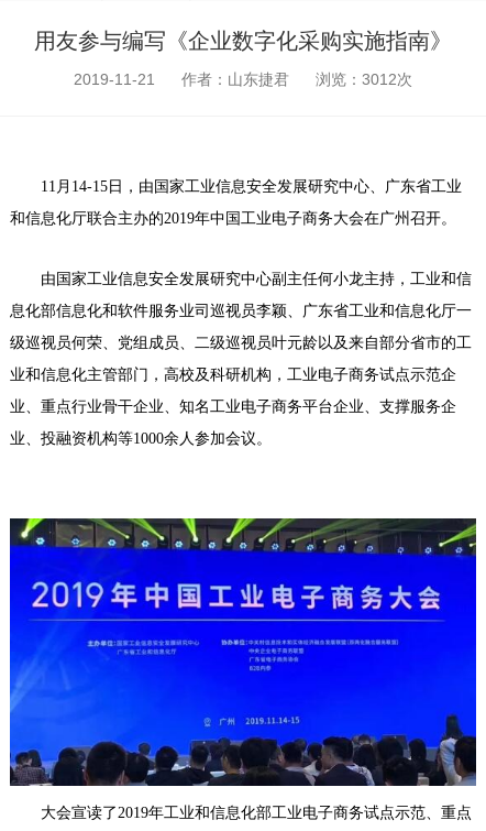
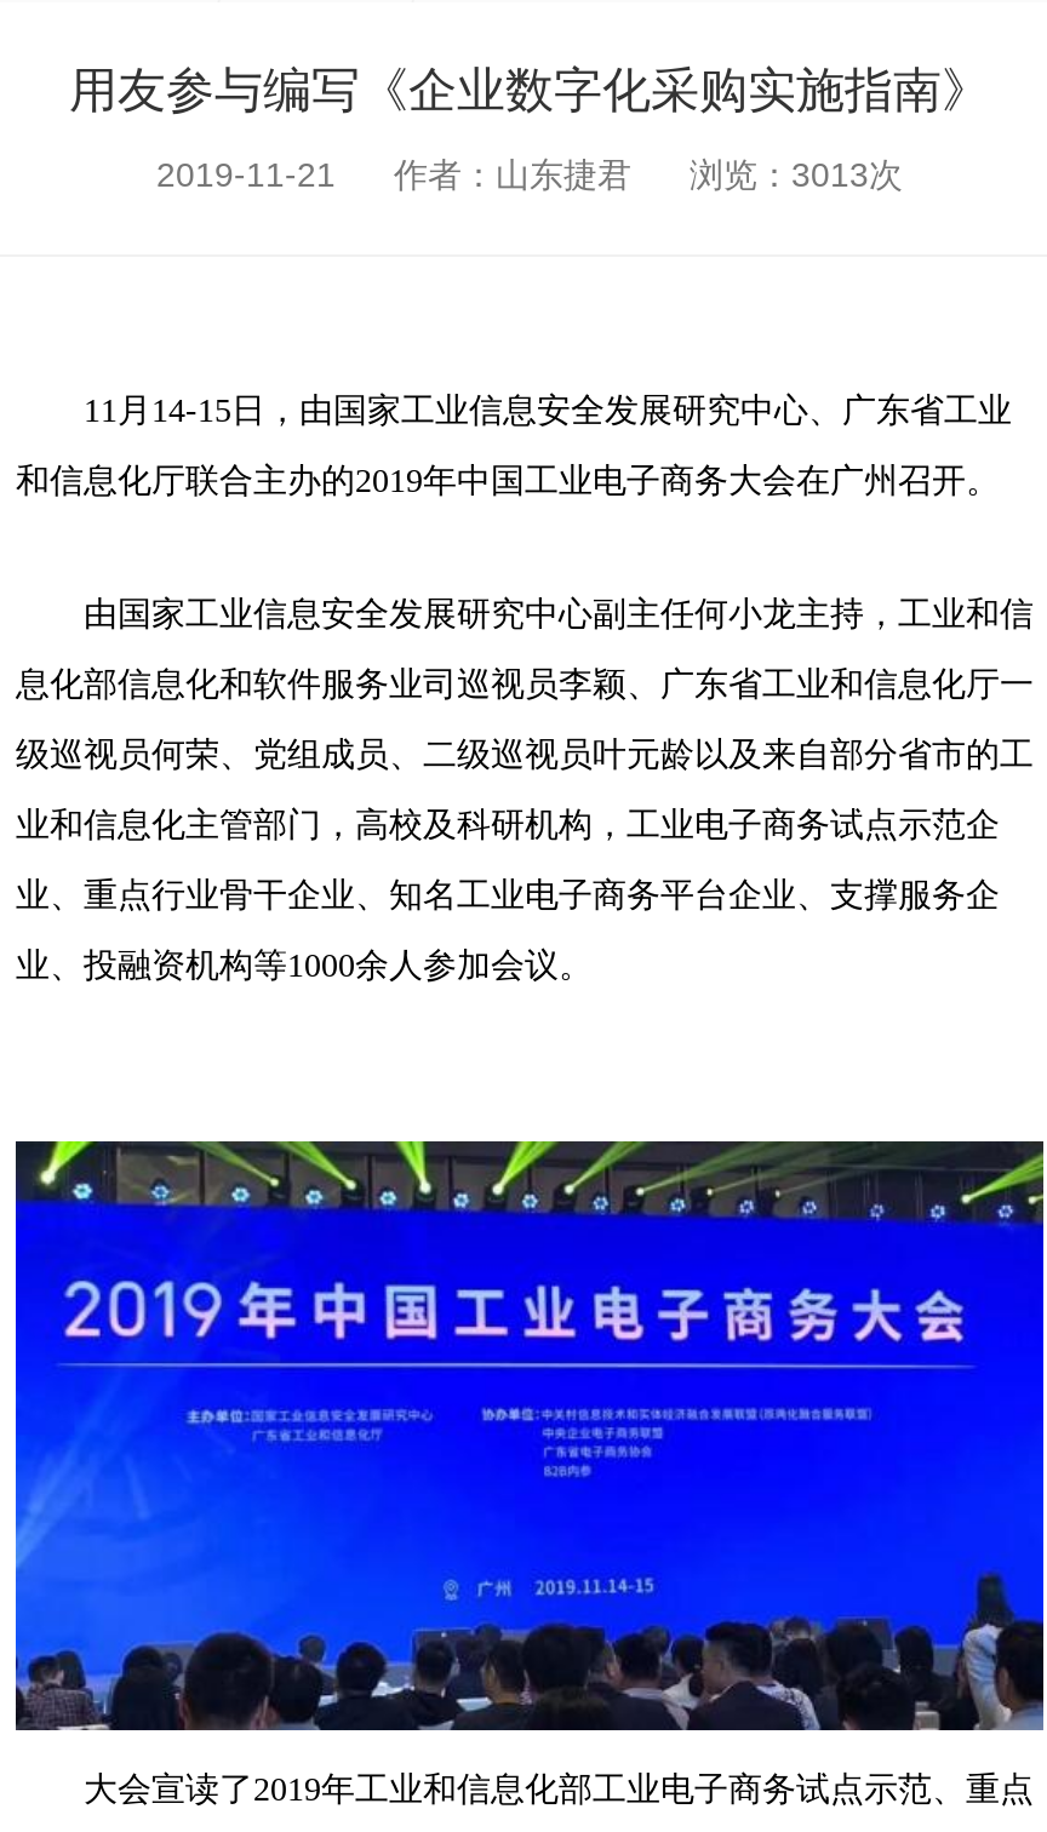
[74,70,412,88] 2019-11-21 作者：山东捷君 浏览：3012次 -> [156,155,903,194] 2019-11-21 作者：山东捷君 浏览：3013次

